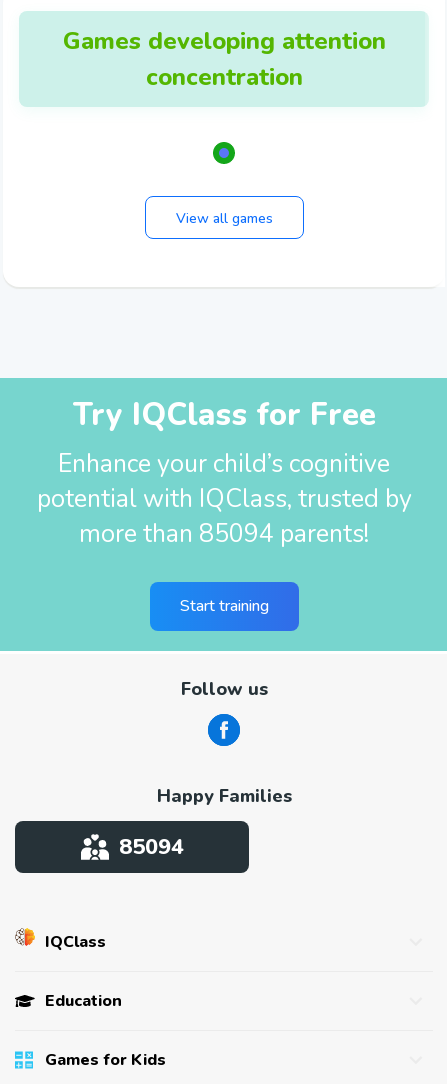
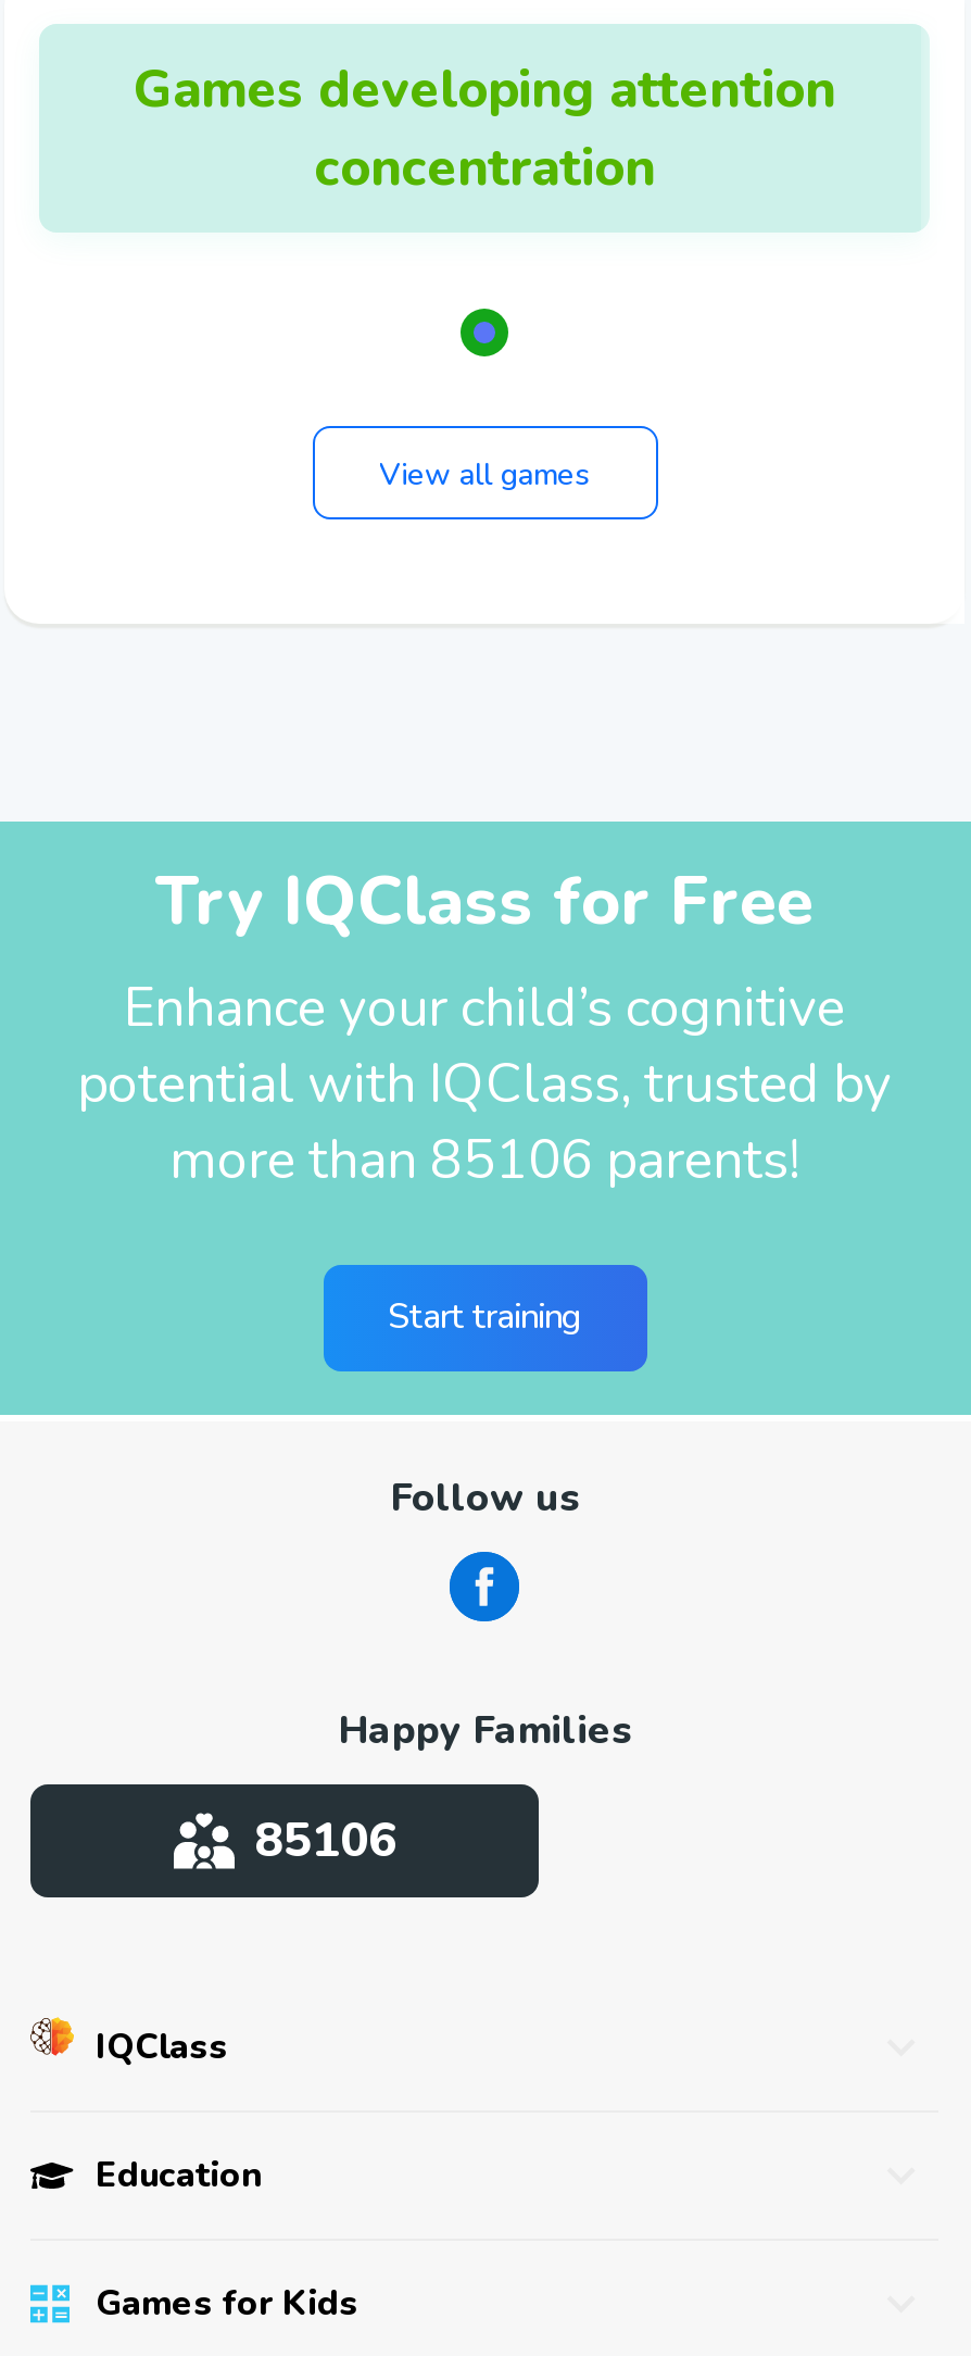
[79,517,369,551] more than 85094 parents! -> [169,1124,799,1198] more than 85106 parents!
[118,831,183,861] 85094 -> [255,1807,396,1872] 85106

